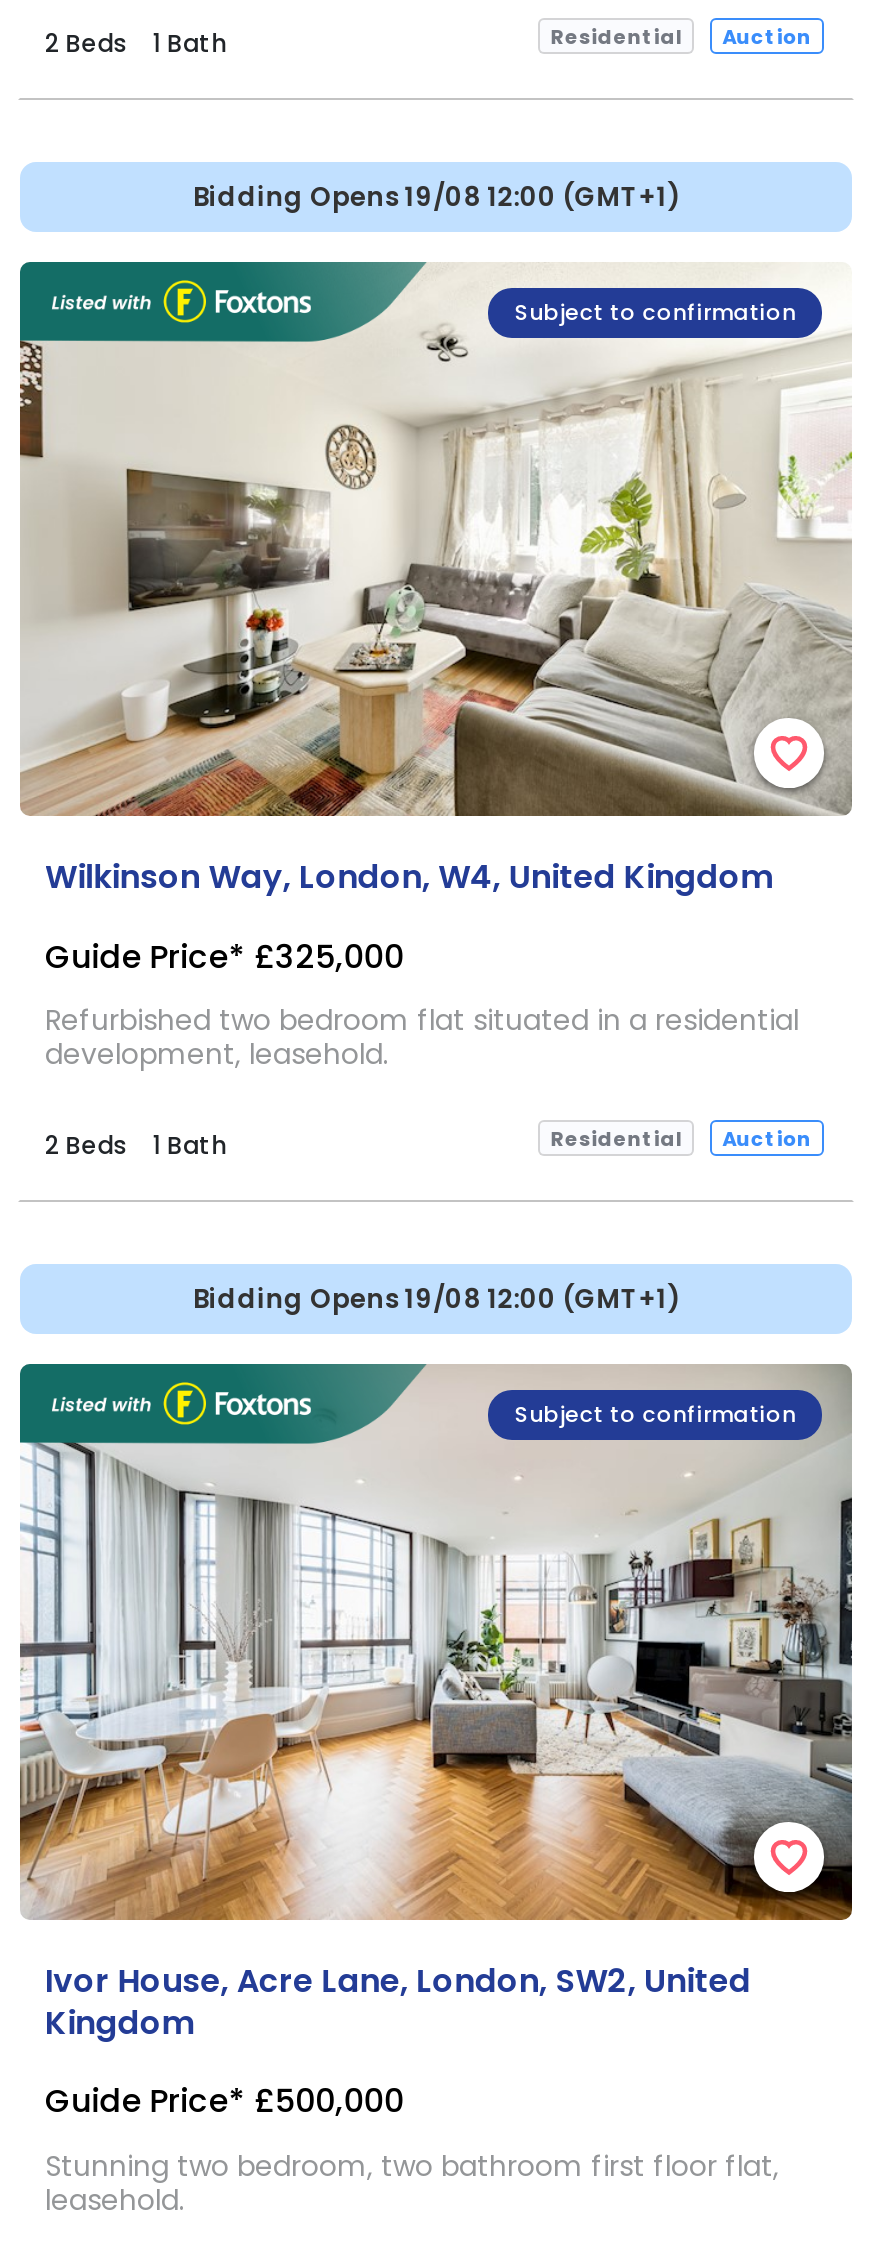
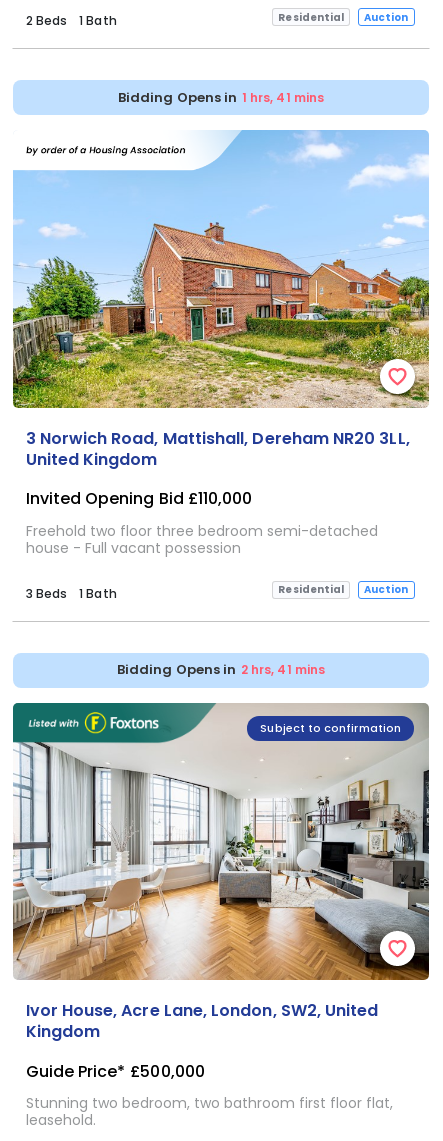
[193,177,796,328] Bidding Opens 19/08 12:00 (GMT+1) | Subject to confirmation -> [118,88,324,107] Bidding Opens in 1 hrs, 41 mins
[18,260,854,1162] [image] | Wilkinson Way, London, W4, United Kingdom | Guide Price* £325,000 | Refurbished two bedroom flat situated in a residential | development, leasehold. | 2 Beds -> [12,130,429,602] [image] | 3 Norwich Road, Mattishall, Dereham NR20 3LL, | United Kingdom | Invited Opening Bid £110,000 | Freehold two floor three bedroom semi-detached | house - Full vacant possession | 3 Beds
[193,1279,679,1317] Bidding Opens 19/08 12:00 (GMT+1) -> [117,660,325,679] Bidding Opens in 2 hrs, 41 mins

